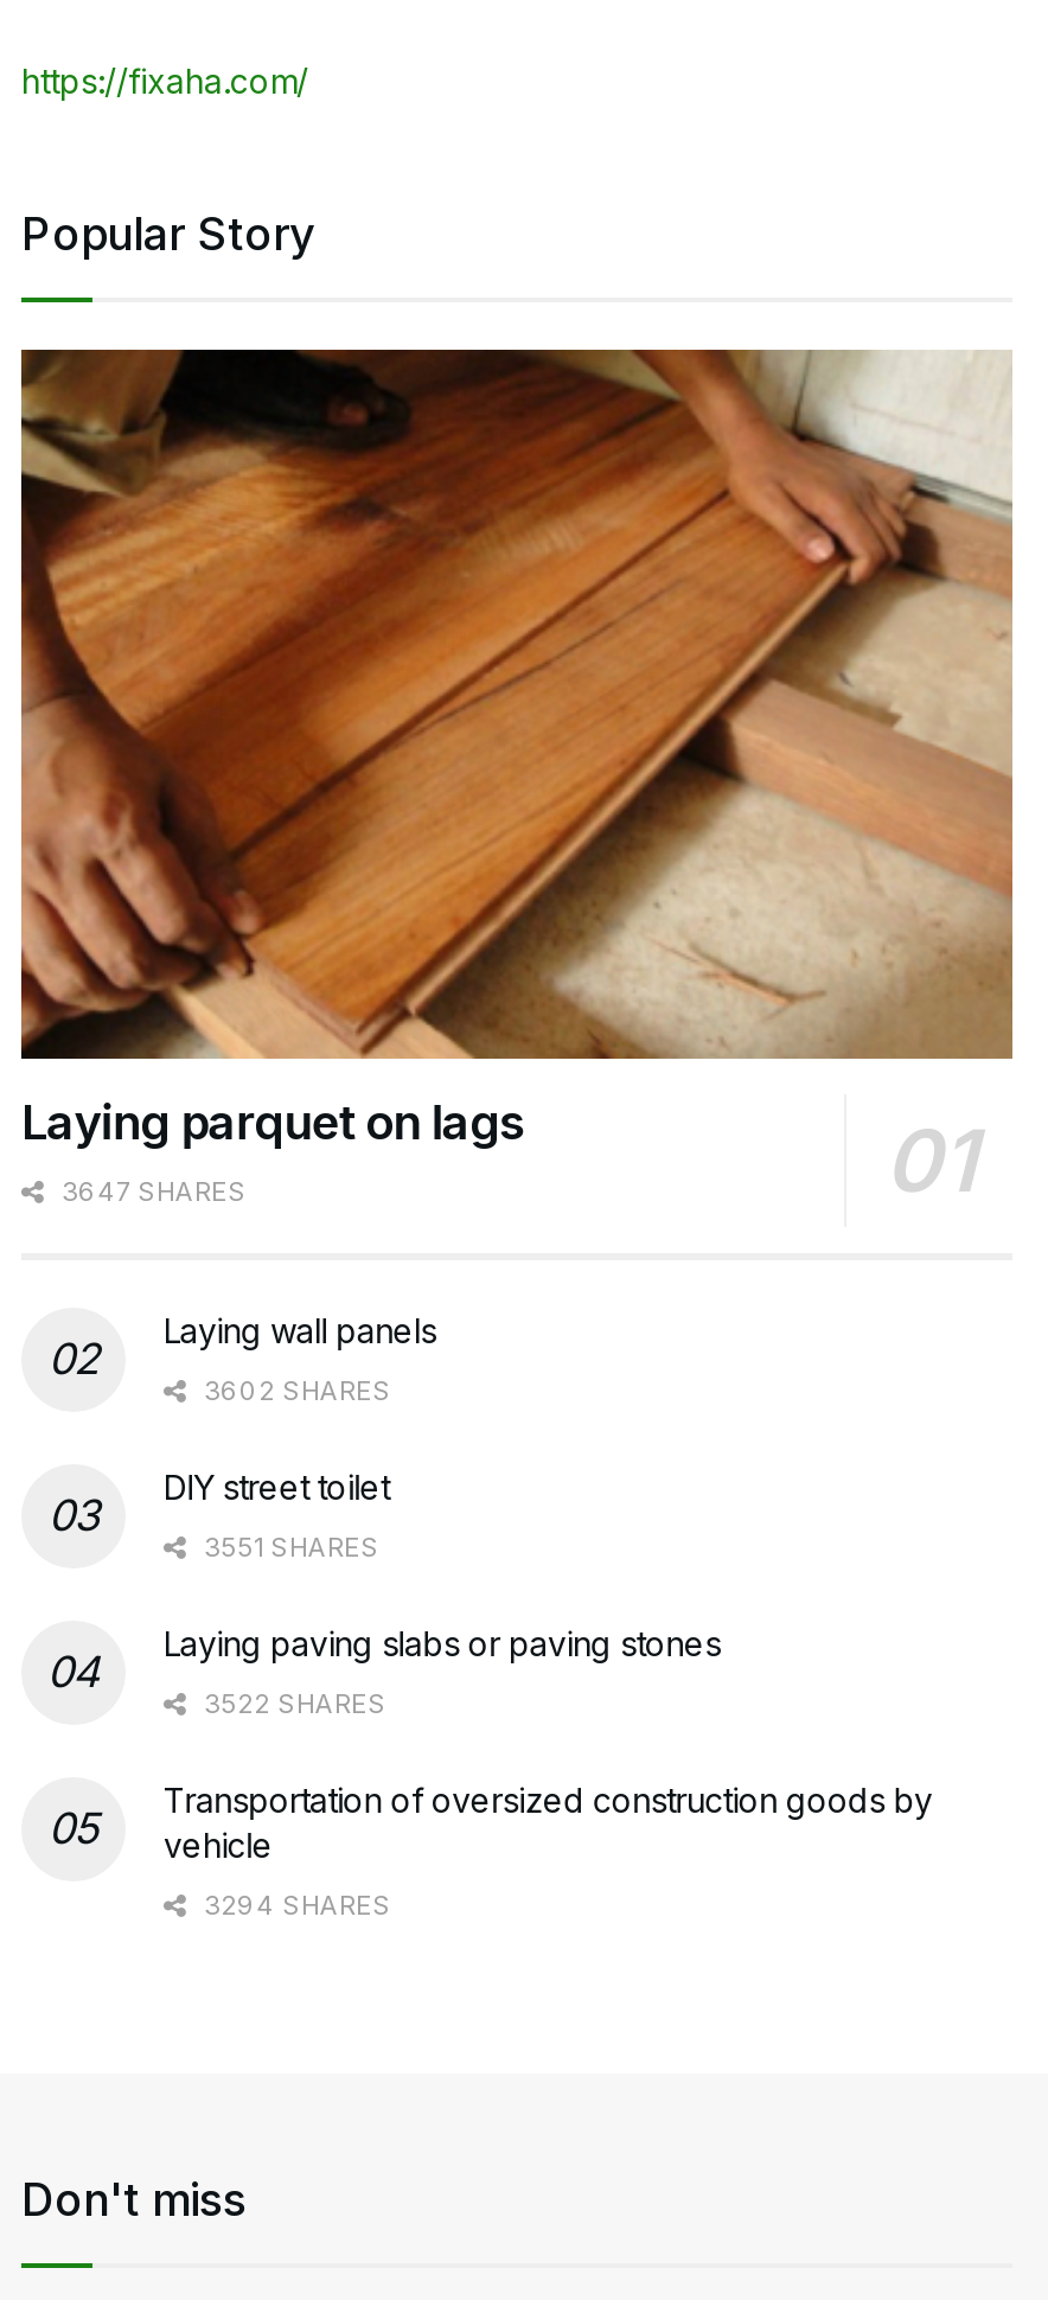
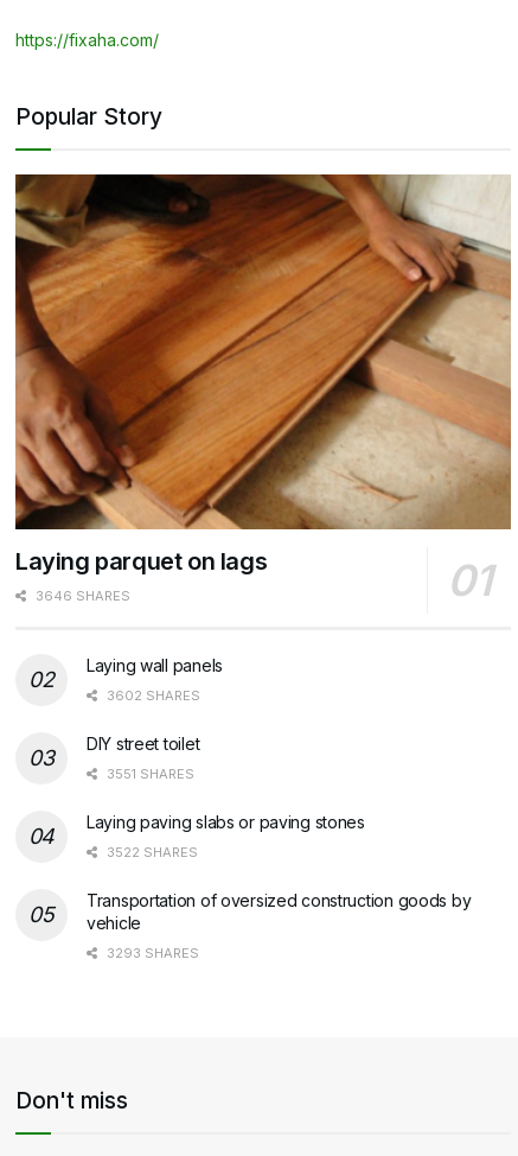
[55,1174,247,1207] 3647 SHARES -> [32,587,130,604] 3646 SHARES
[197,1888,391,1921] 3294 SHARES -> [103,944,199,961] 3293 SHARES

